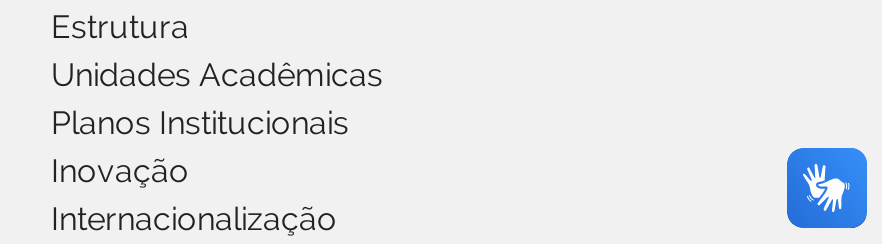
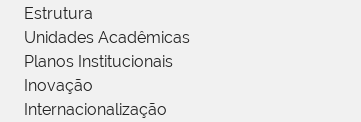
[785,146,869,230] [image] -> none

